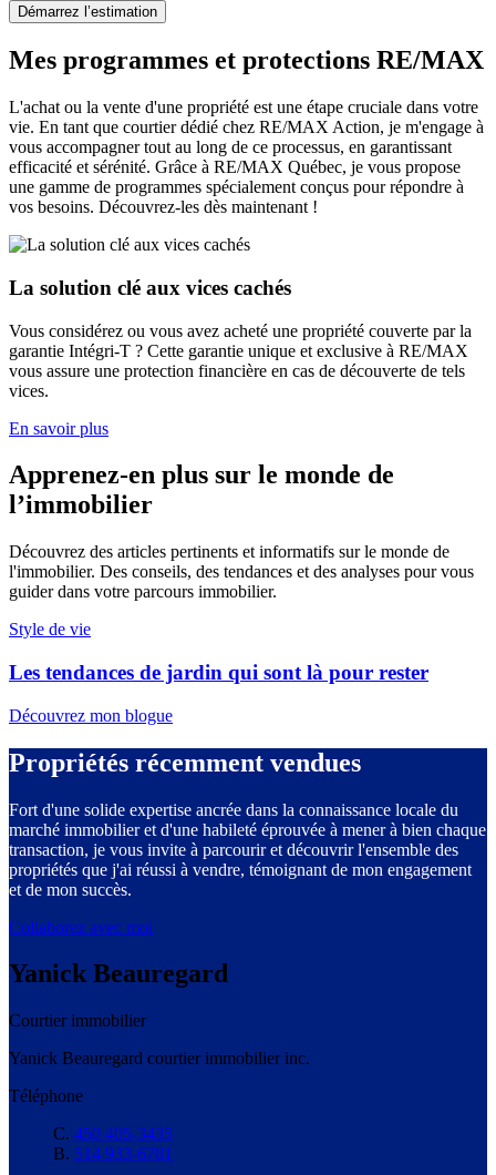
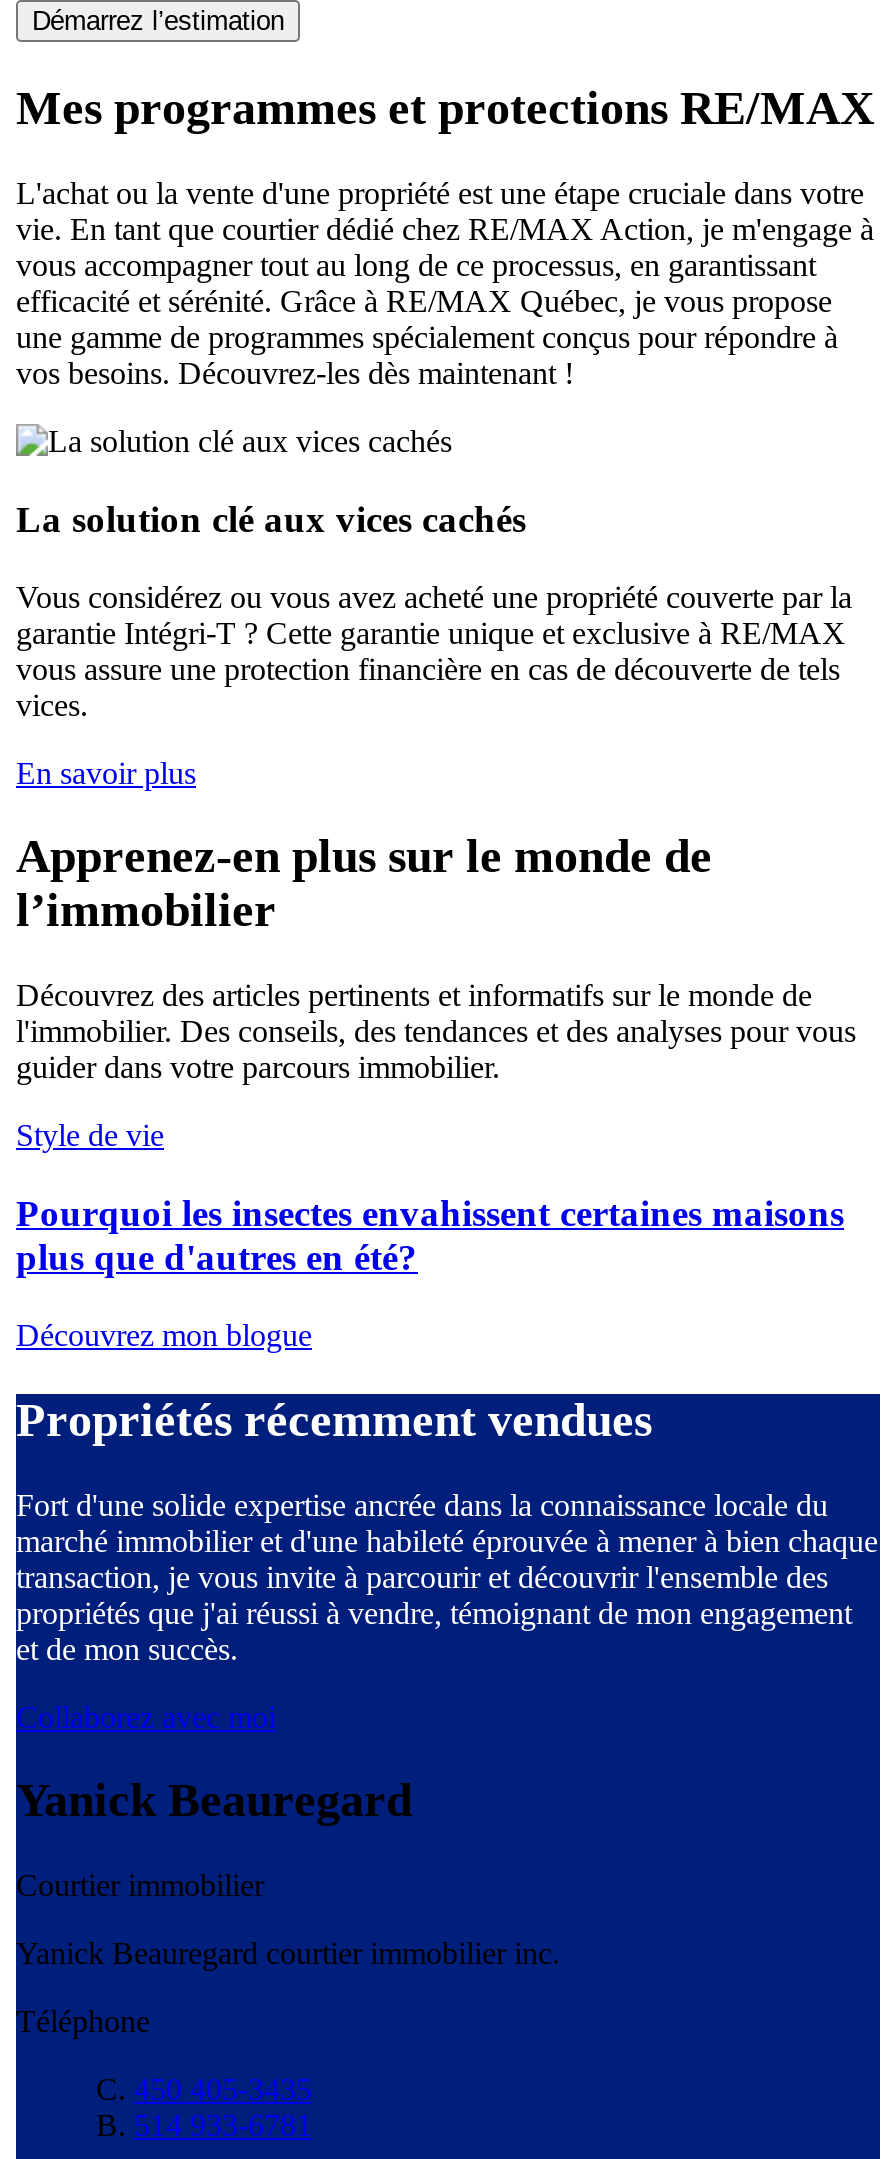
[9,661,428,684] Les tendances de jardin qui sont là pour rester -> [16,1192,844,1278] Pourquoi les insectes envahissent certaines maisons | plus que d'autres en été?

